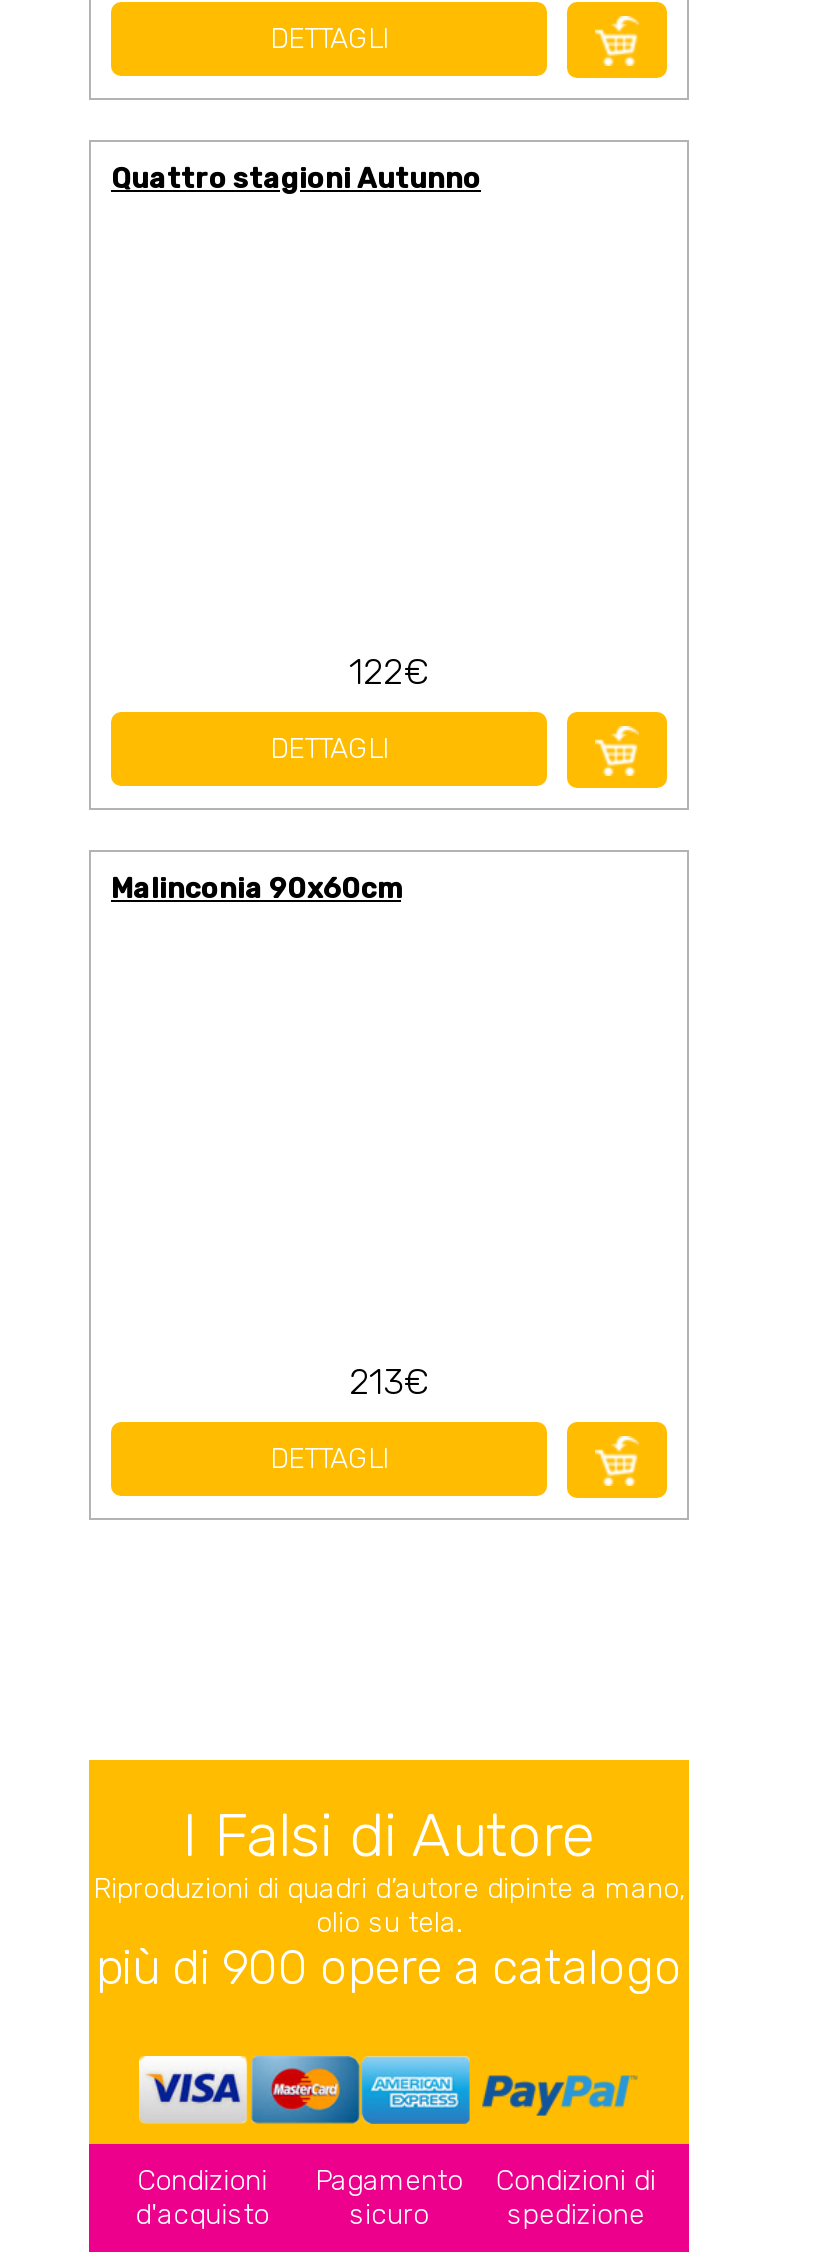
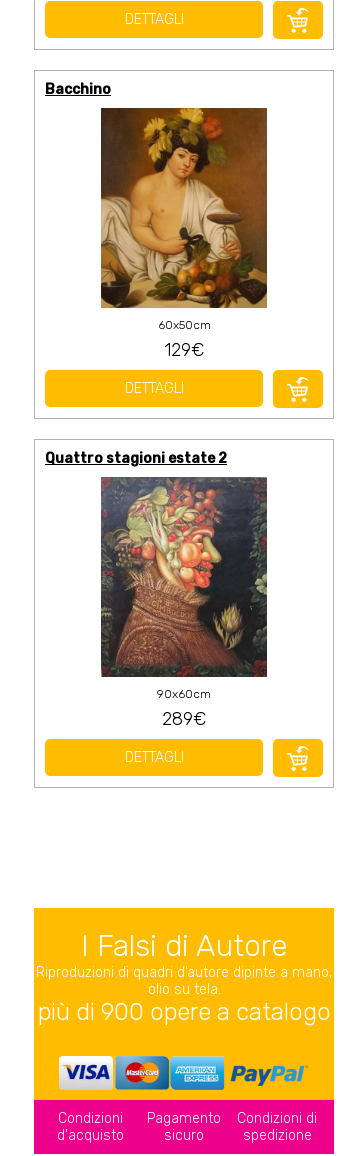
none -> [100,107,268,309] [image]
[111,161,481,195] Quattro stagioni Autunno -> [45,80,111,97] Bacchino
[349,649,429,693] 122€ -> [157,317,210,360] 60x50cm | 129€
none -> [100,476,268,678] [image]
[111,871,401,905] Malinconia 90x60cm -> [45,449,227,466] Quattro stagioni estate 2
[349,1359,429,1403] 213€ -> [157,686,211,729] 90x60cm | 289€

